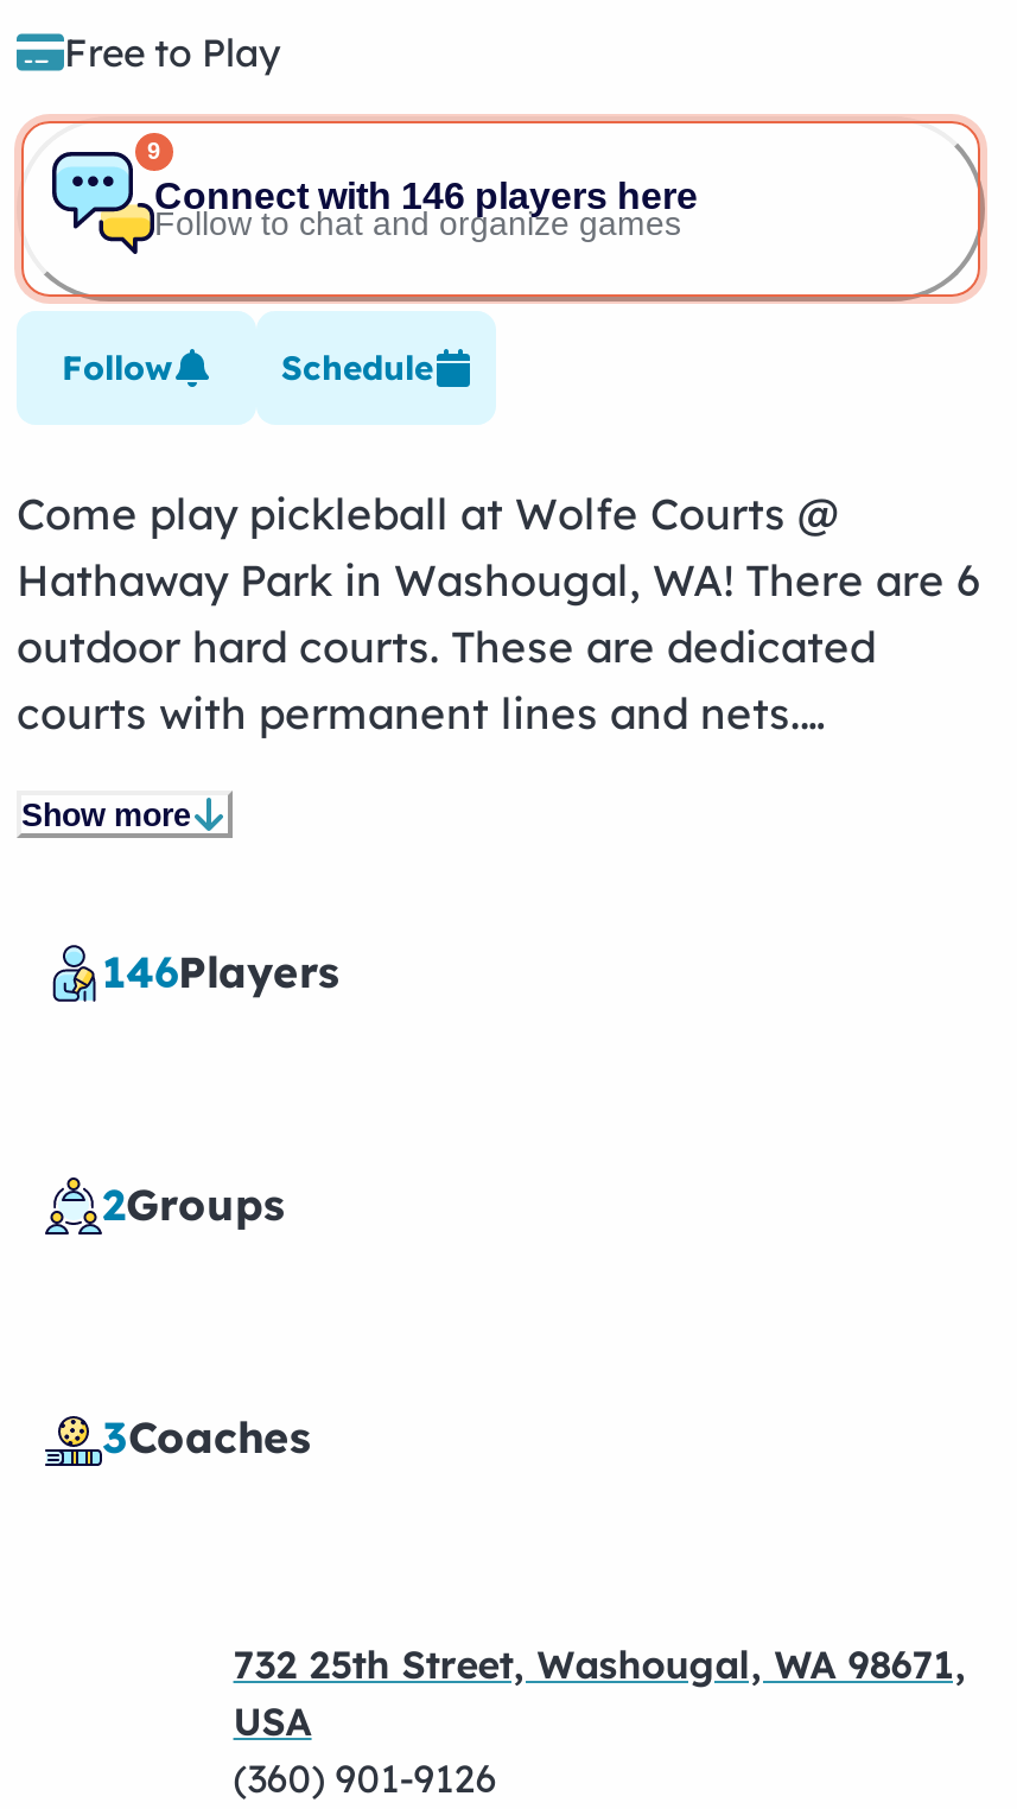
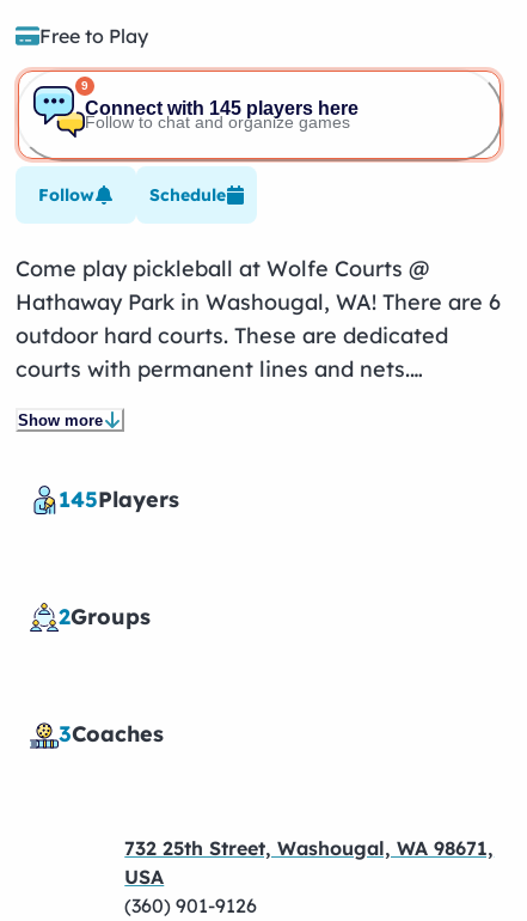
[154,176,698,216] Connect with 146 players here -> [85,98,359,118] Connect with 145 players here
[102,945,339,999] 146Players -> [59,486,179,513] 145Players

